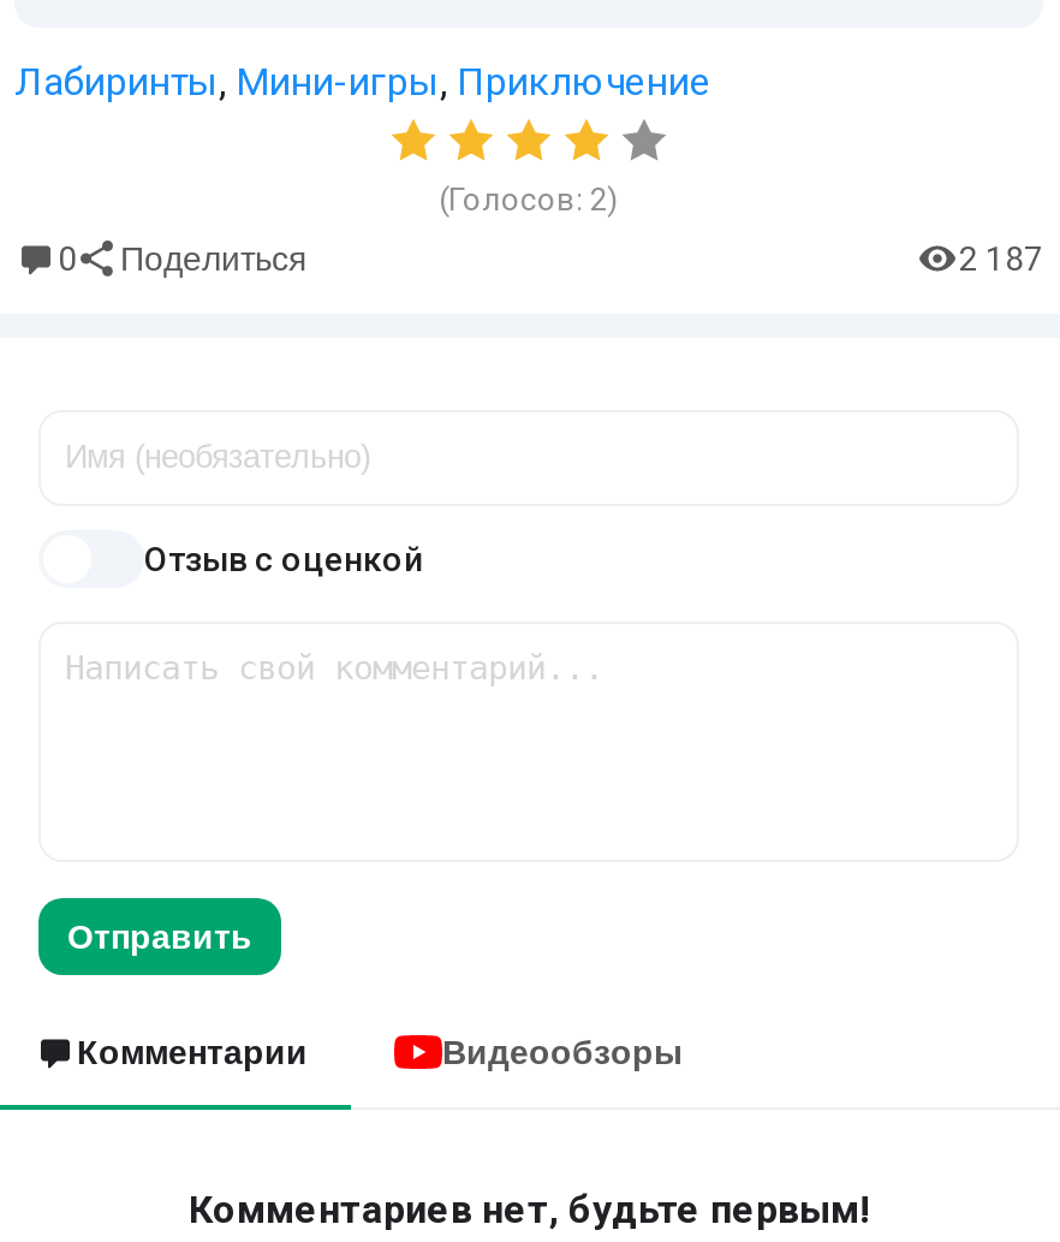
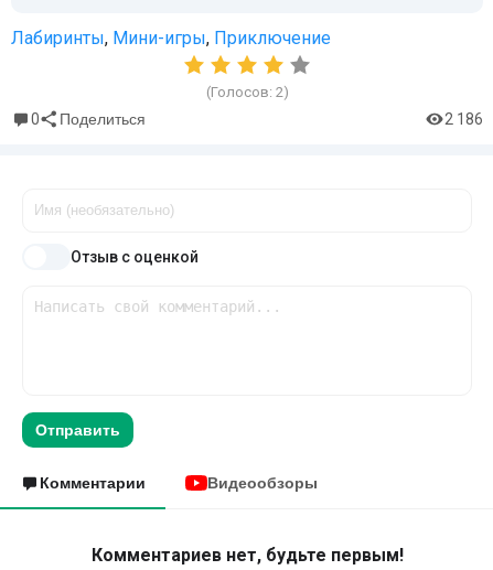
[959,239,1043,277] 2 187 -> [444,110,483,128] 2 186

